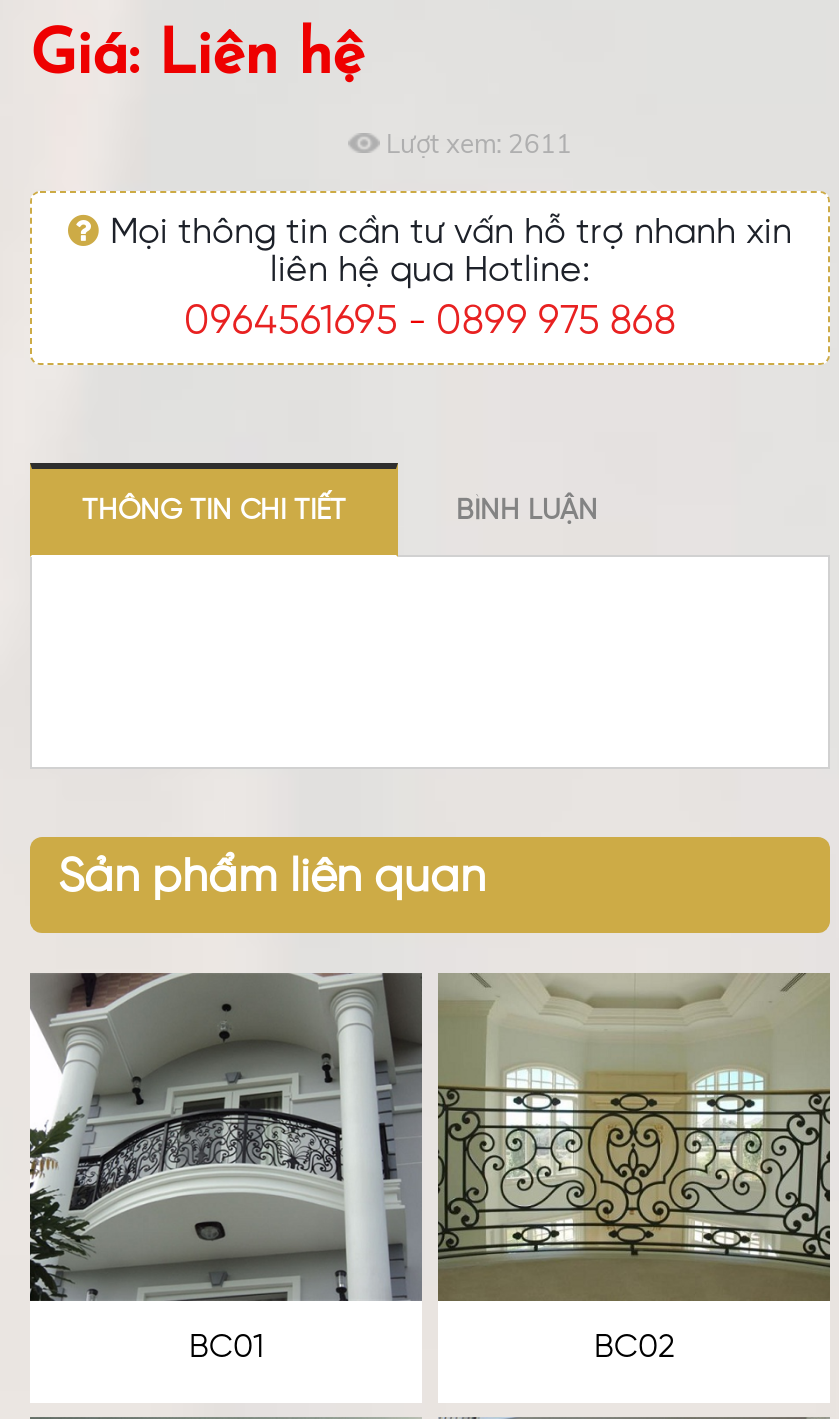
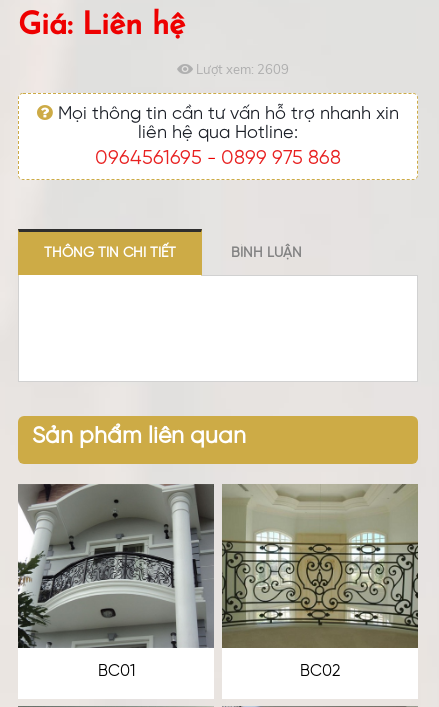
[386,127,572,159] Lượt xem: 2611 -> [196,61,289,77] Lượt xem: 2609

